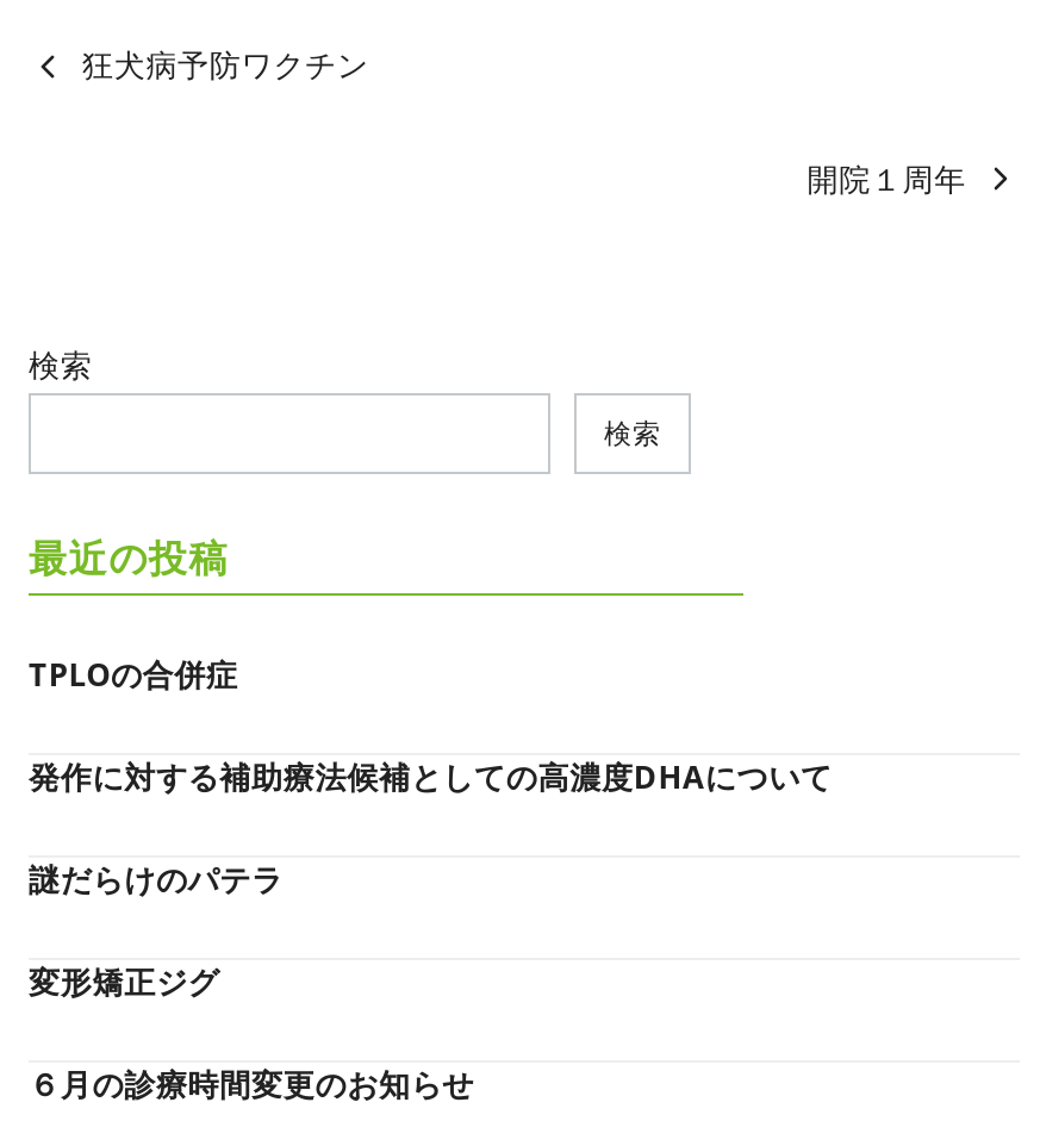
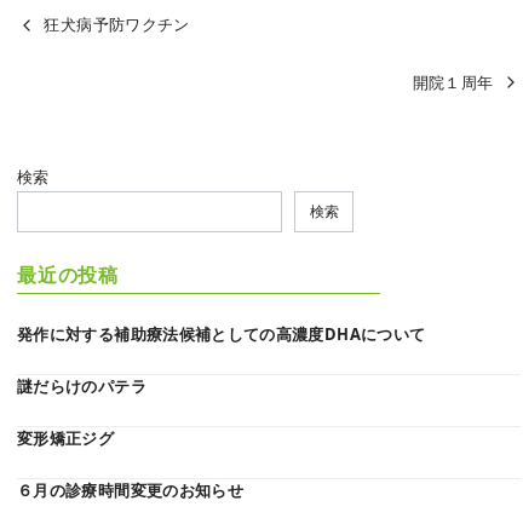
[29,652,238,695] TPLOの合併症 -> none

